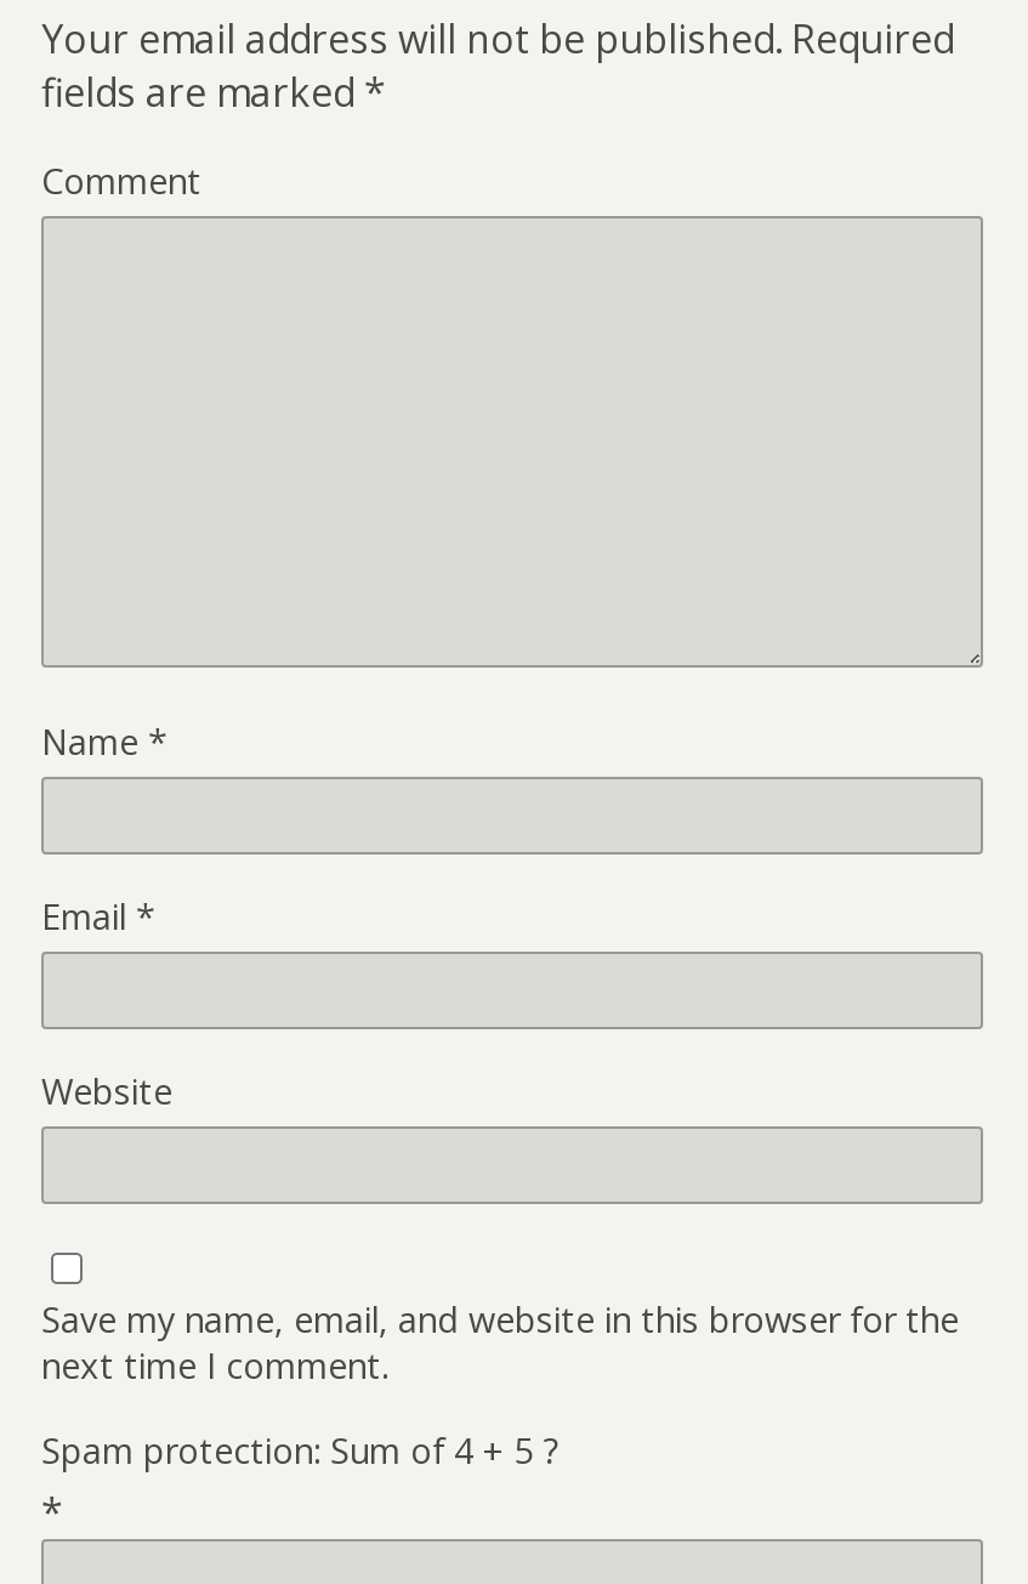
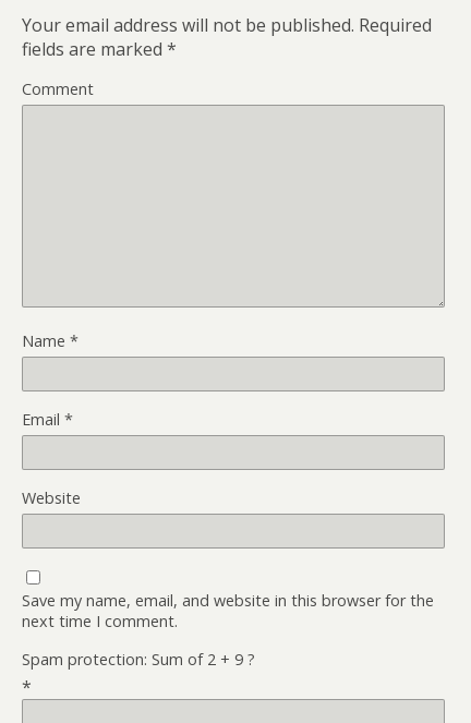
[41,1427,561,1474] Spam protection: Sum of 4 + 5 ? -> [22,649,255,670] Spam protection: Sum of 2 + 9 ?

